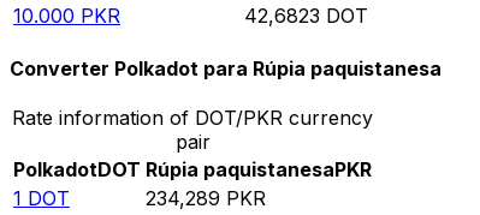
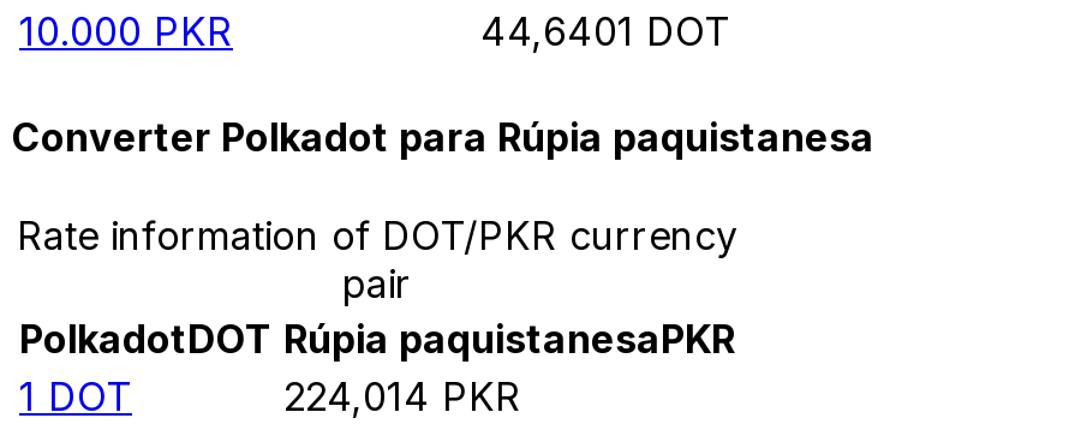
[244,3,368,27] 42,6823 DOT -> [480,7,730,55] 44,6401 DOT
[146,187,266,211] 234,289 PKR -> [283,373,521,421] 224,014 PKR

